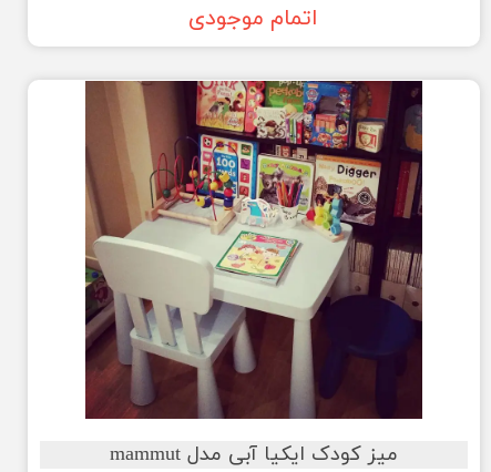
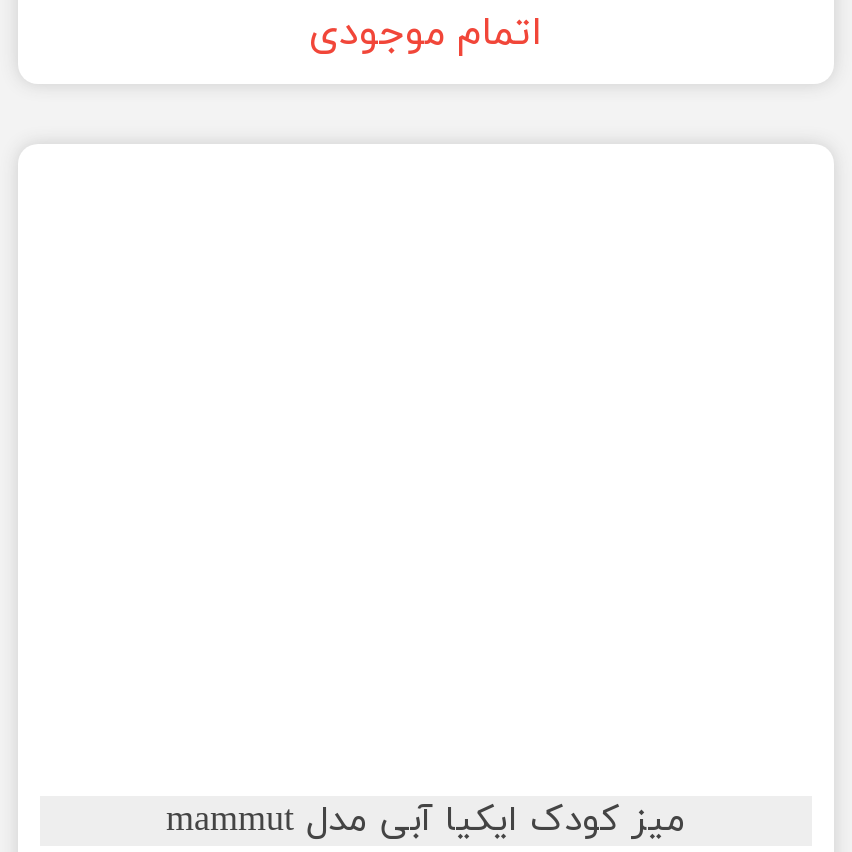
[84,80,423,420] [image] -> none

